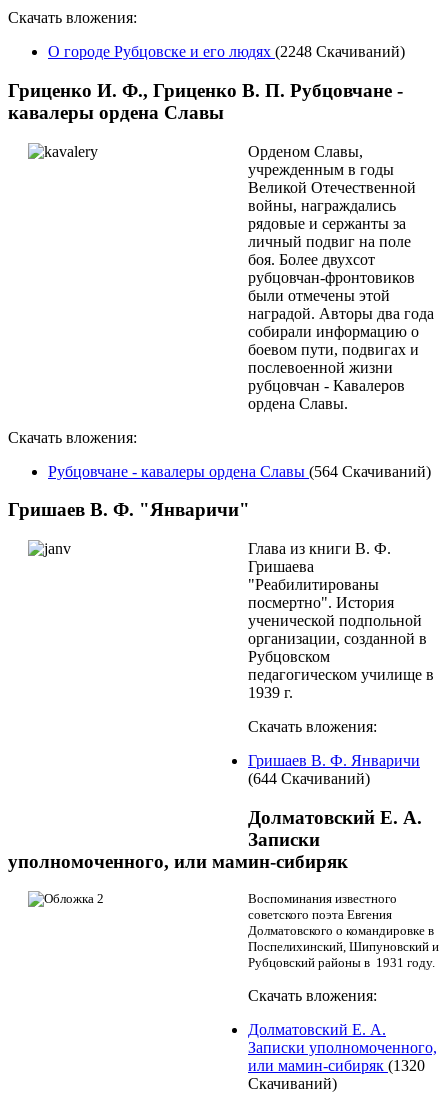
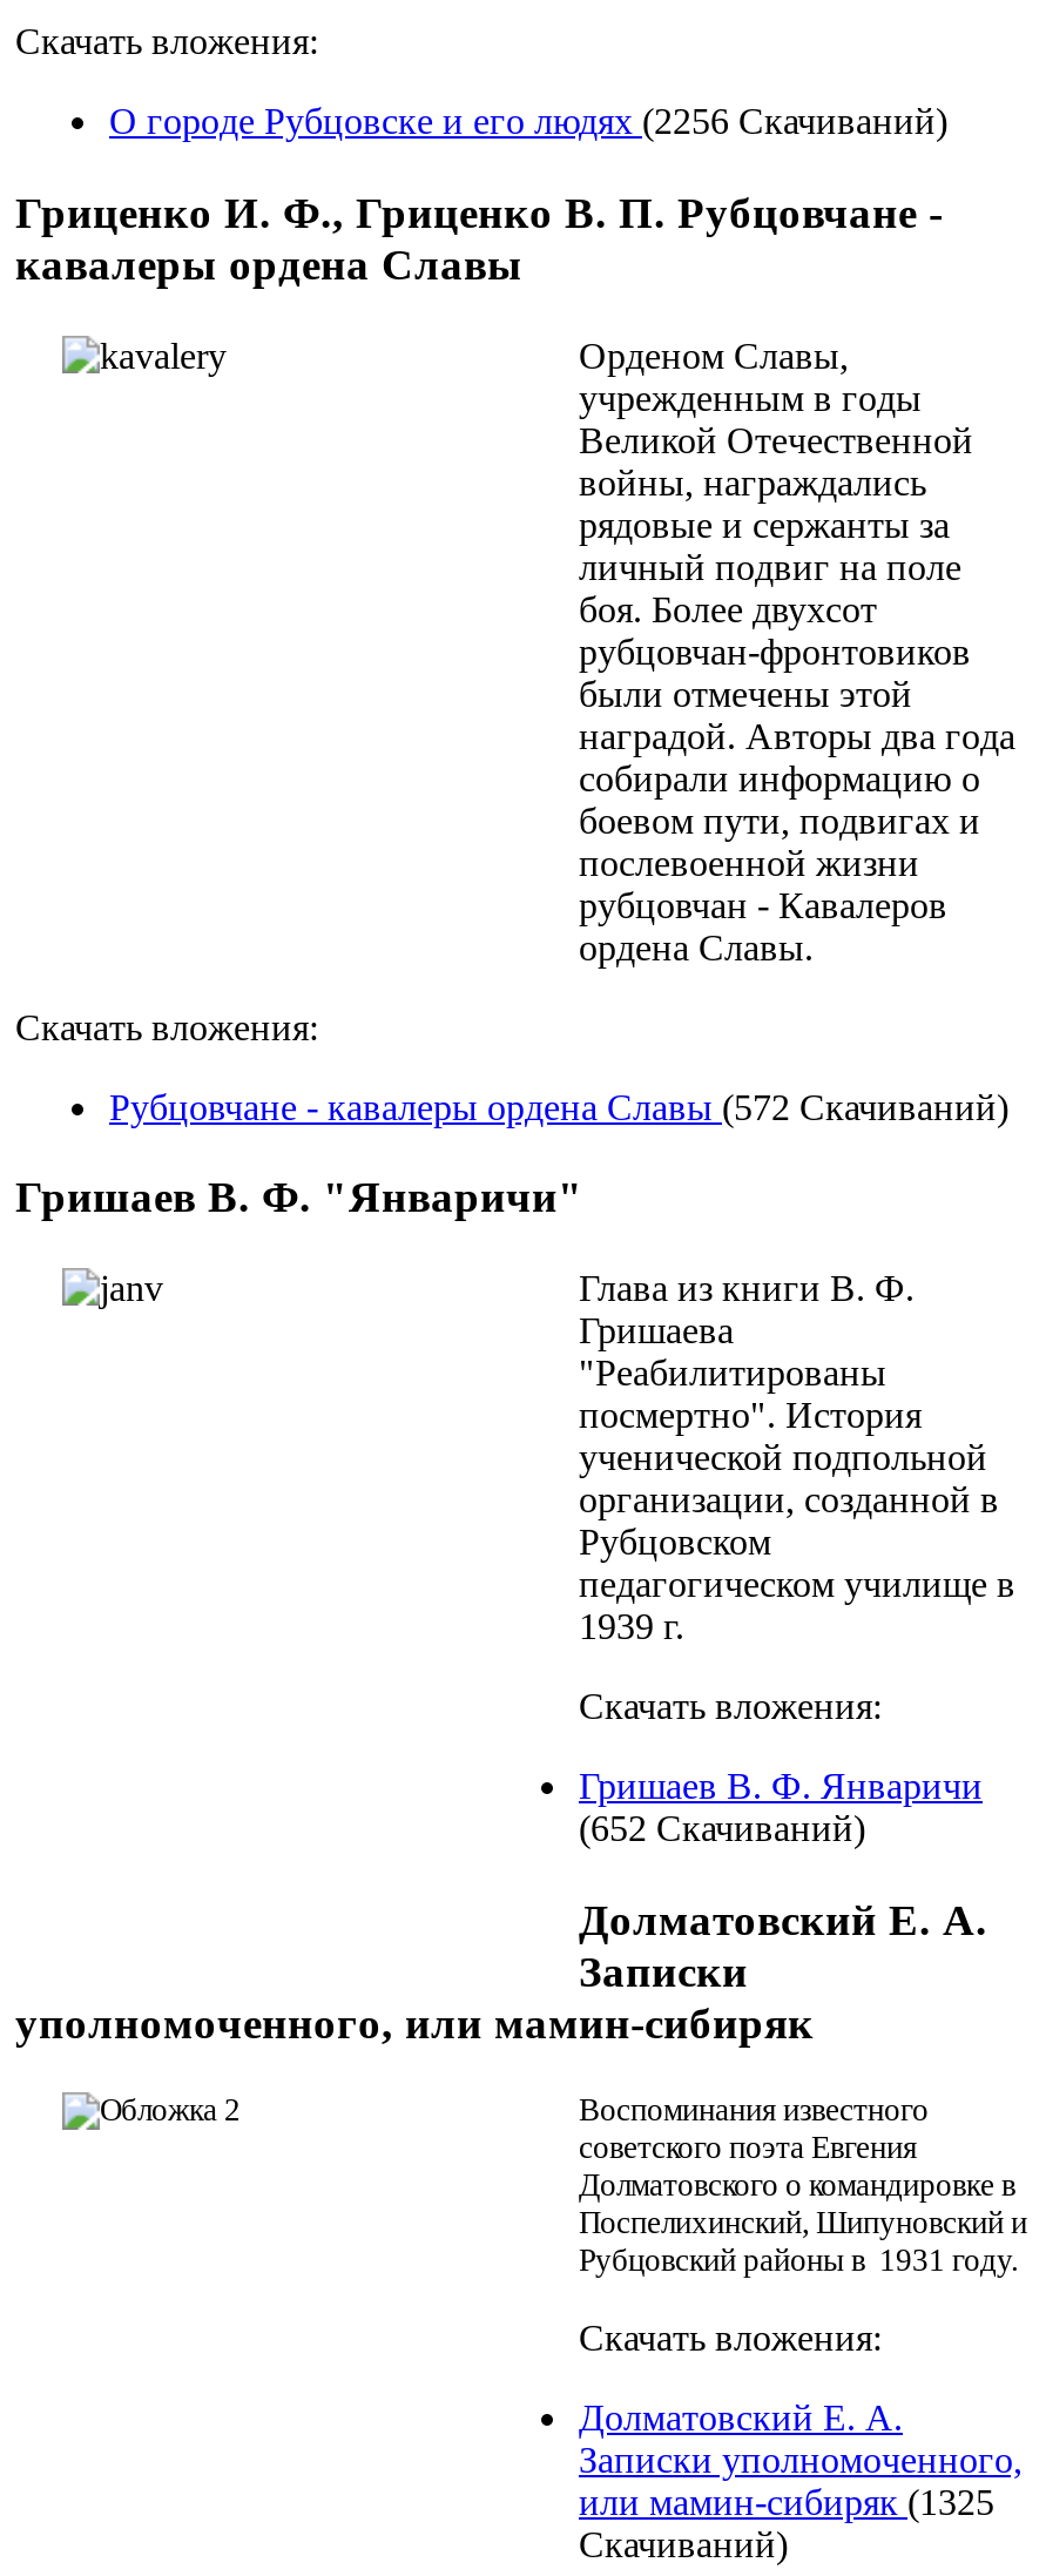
[48,43,405,60] О городе Рубцовске и его людях (2248 Скачиваний) -> [109,101,947,141] О городе Рубцовске и его людях (2256 Скачиваний)
[48,463,431,480] Рубцовчане - кавалеры ордена Славы (564 Скачиваний) -> [109,1086,1008,1126] Рубцовчане - кавалеры ордена Славы (572 Скачиваний)
[248,770,370,787] (644 Скачиваний) -> [579,1808,865,1848] (652 Скачиваний)
[248,1057,425,1074] или мамин-сибиряк (1320 -> [579,2483,994,2523] или мамин-сибиряк (1325

